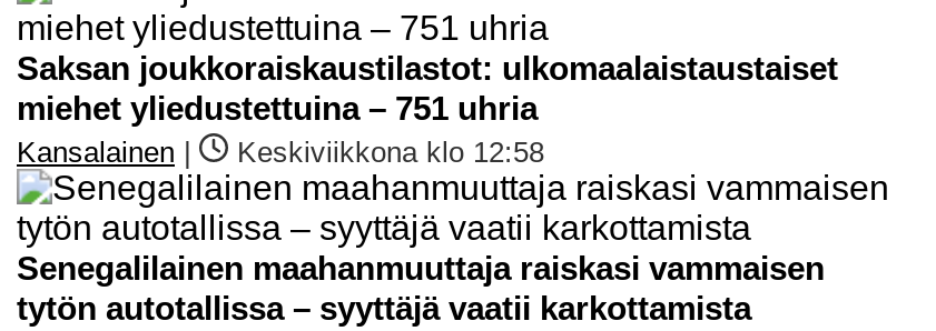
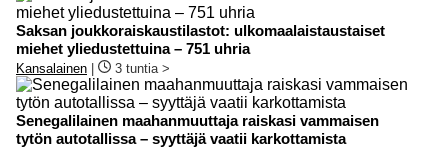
[237,136,544,169] Keskiviikkona klo 12:58 -> [115,61,170,76] 3 tuntia >

